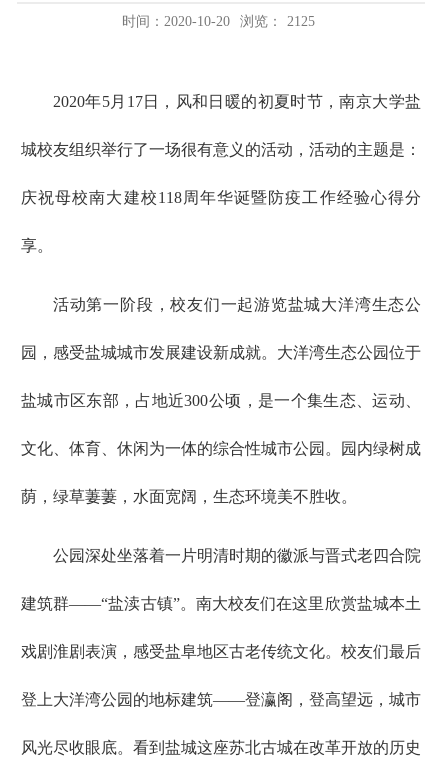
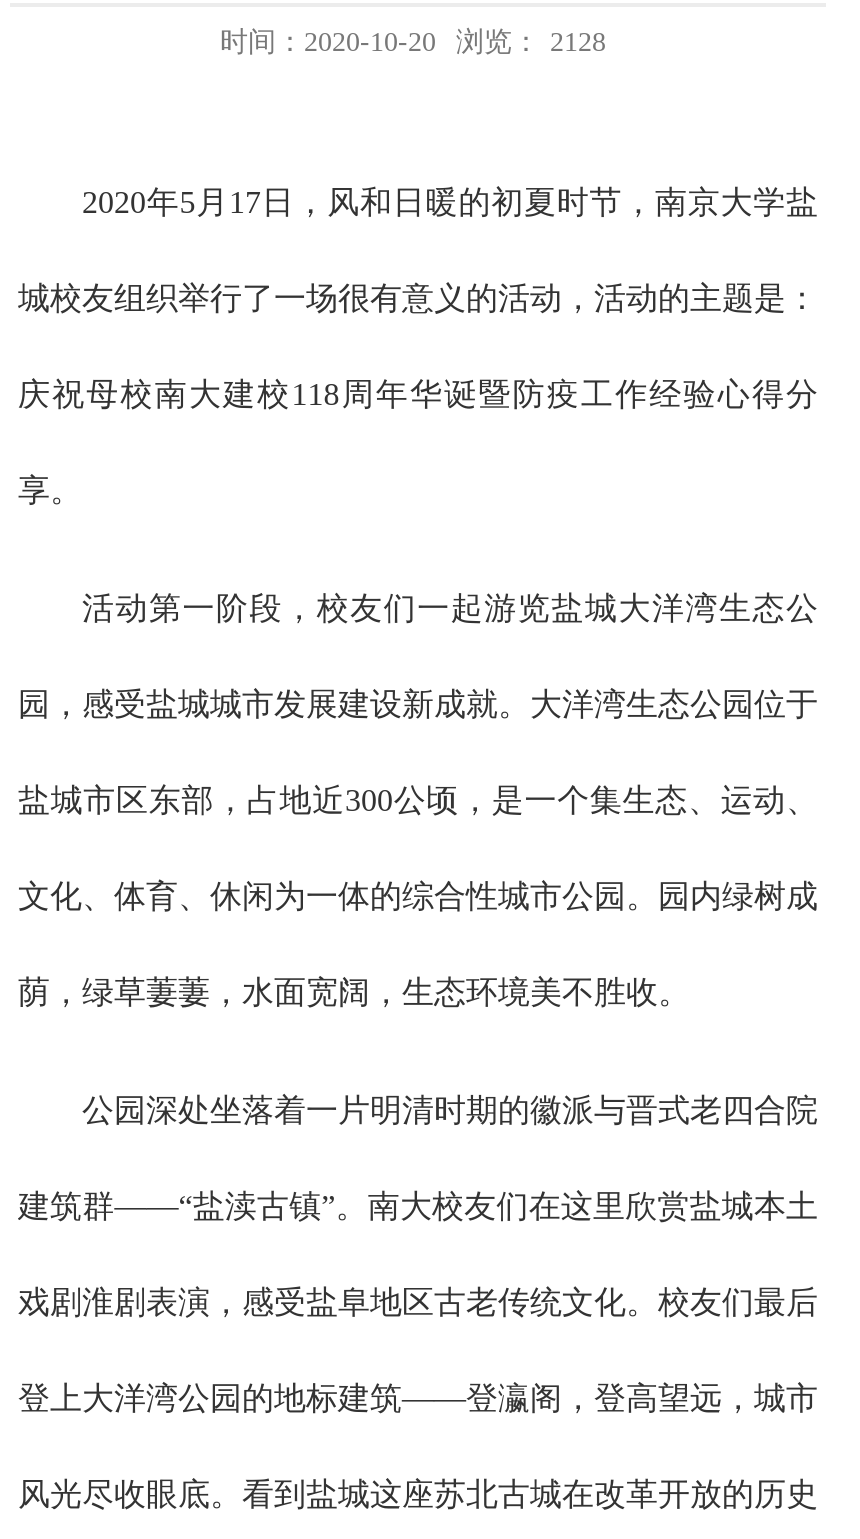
[122,14,315,29] 时间：2020-10-20 浏览： 2125 -> [220,28,606,58] 时间：2020-10-20 浏览： 2128

